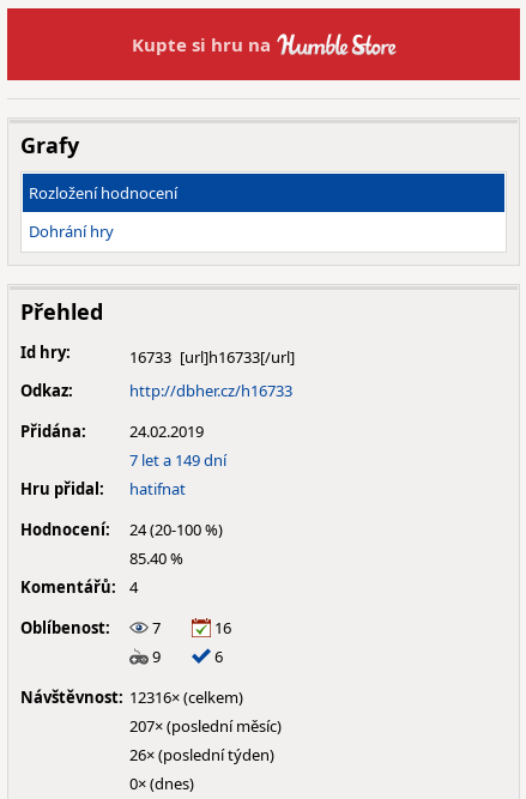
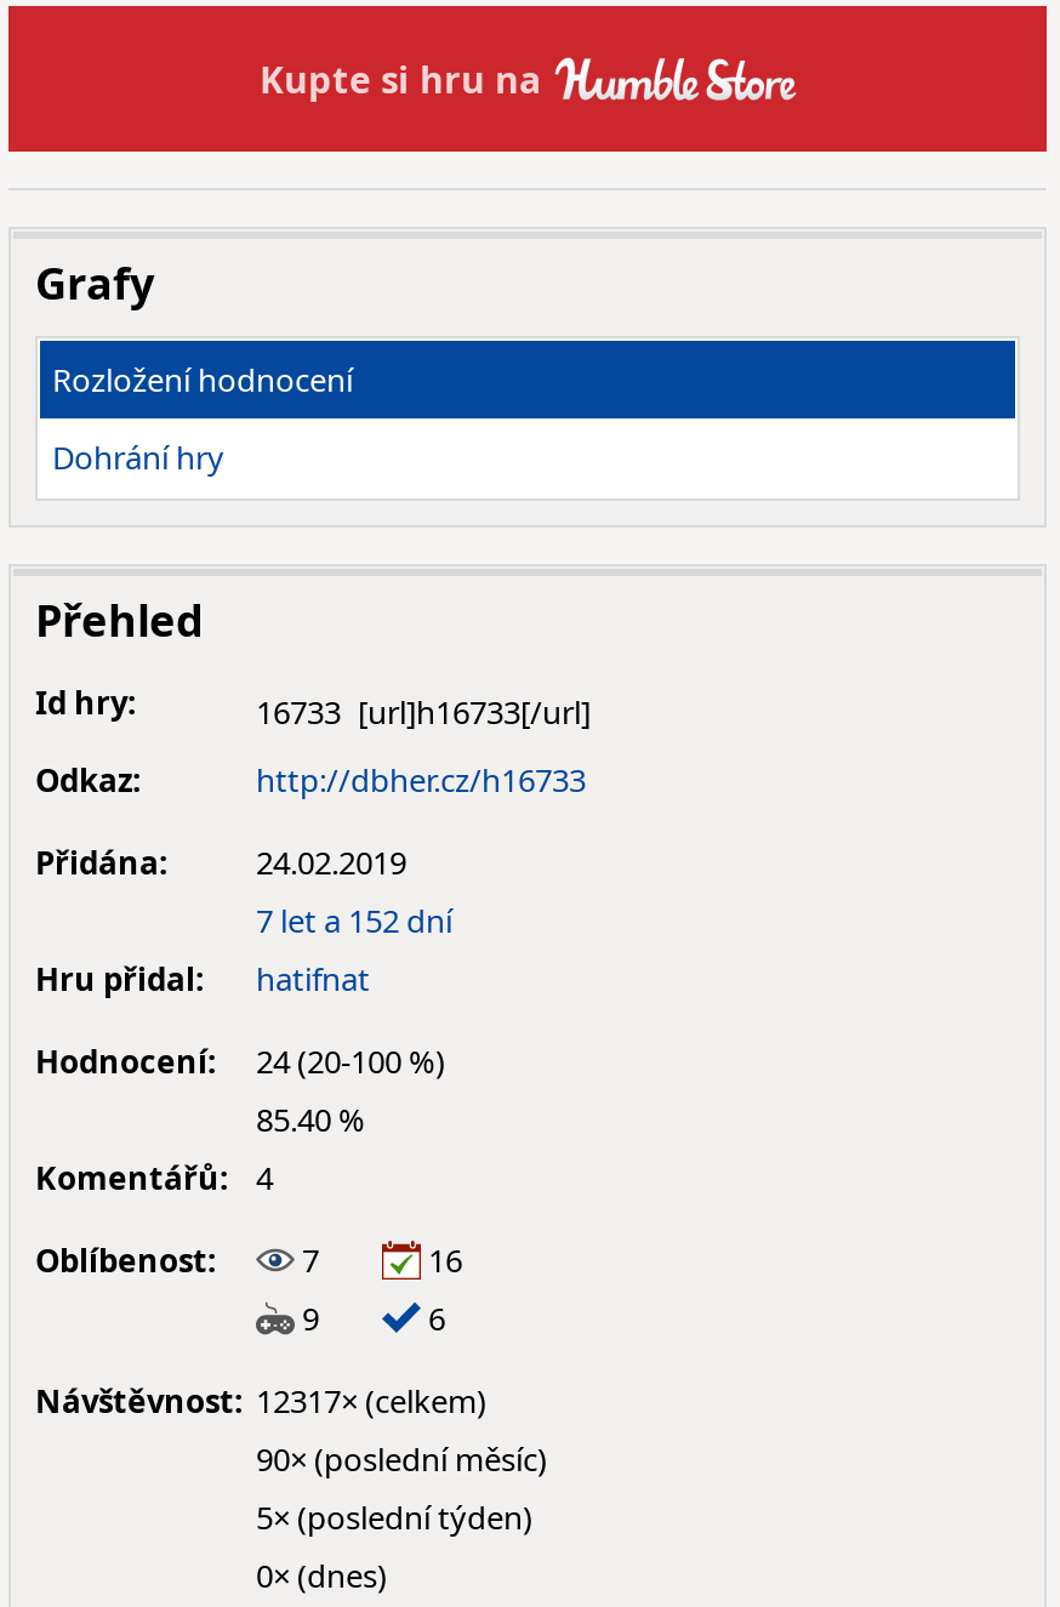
[129,449,226,471] 7 let a 149 dní -> [256,899,452,942] 7 let a 152 dní
[20,686,243,708] Návštěvnost: 12316× (celkem) -> [35,1379,486,1423] Návštěvnost: 12317× (celkem)
[129,715,282,737] 207× (poslední měsíc) -> [256,1437,547,1481] 90× (poslední měsíc)
[129,744,274,765] 26× (poslední týden) -> [256,1495,532,1539] 5× (poslední týden)

